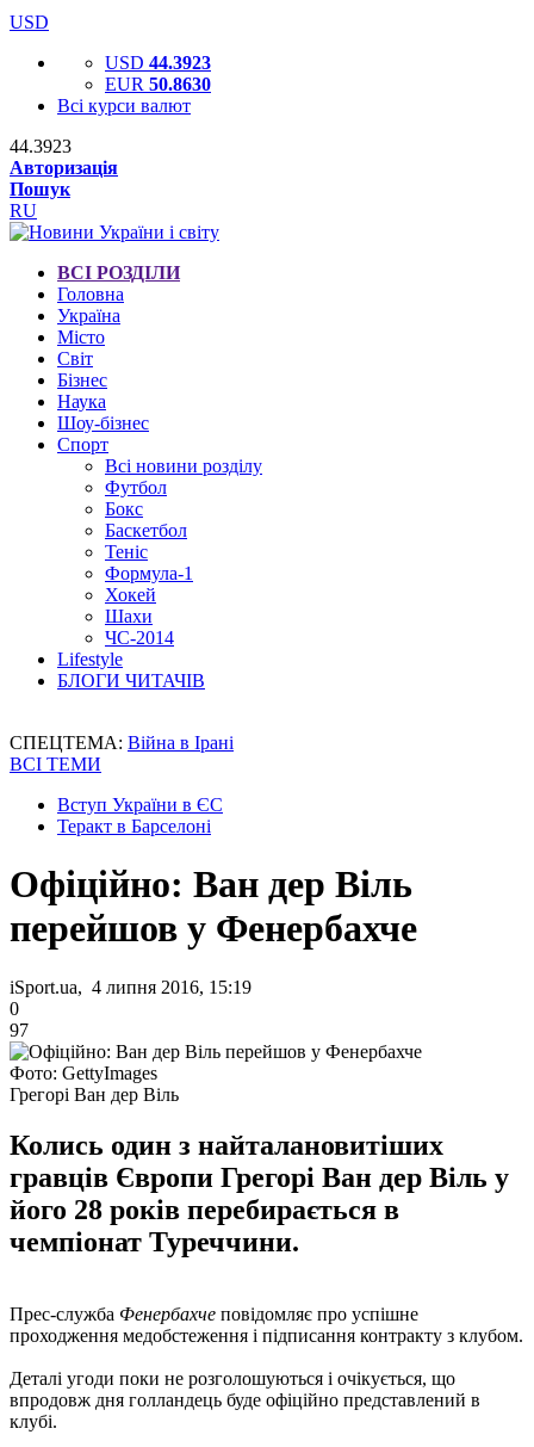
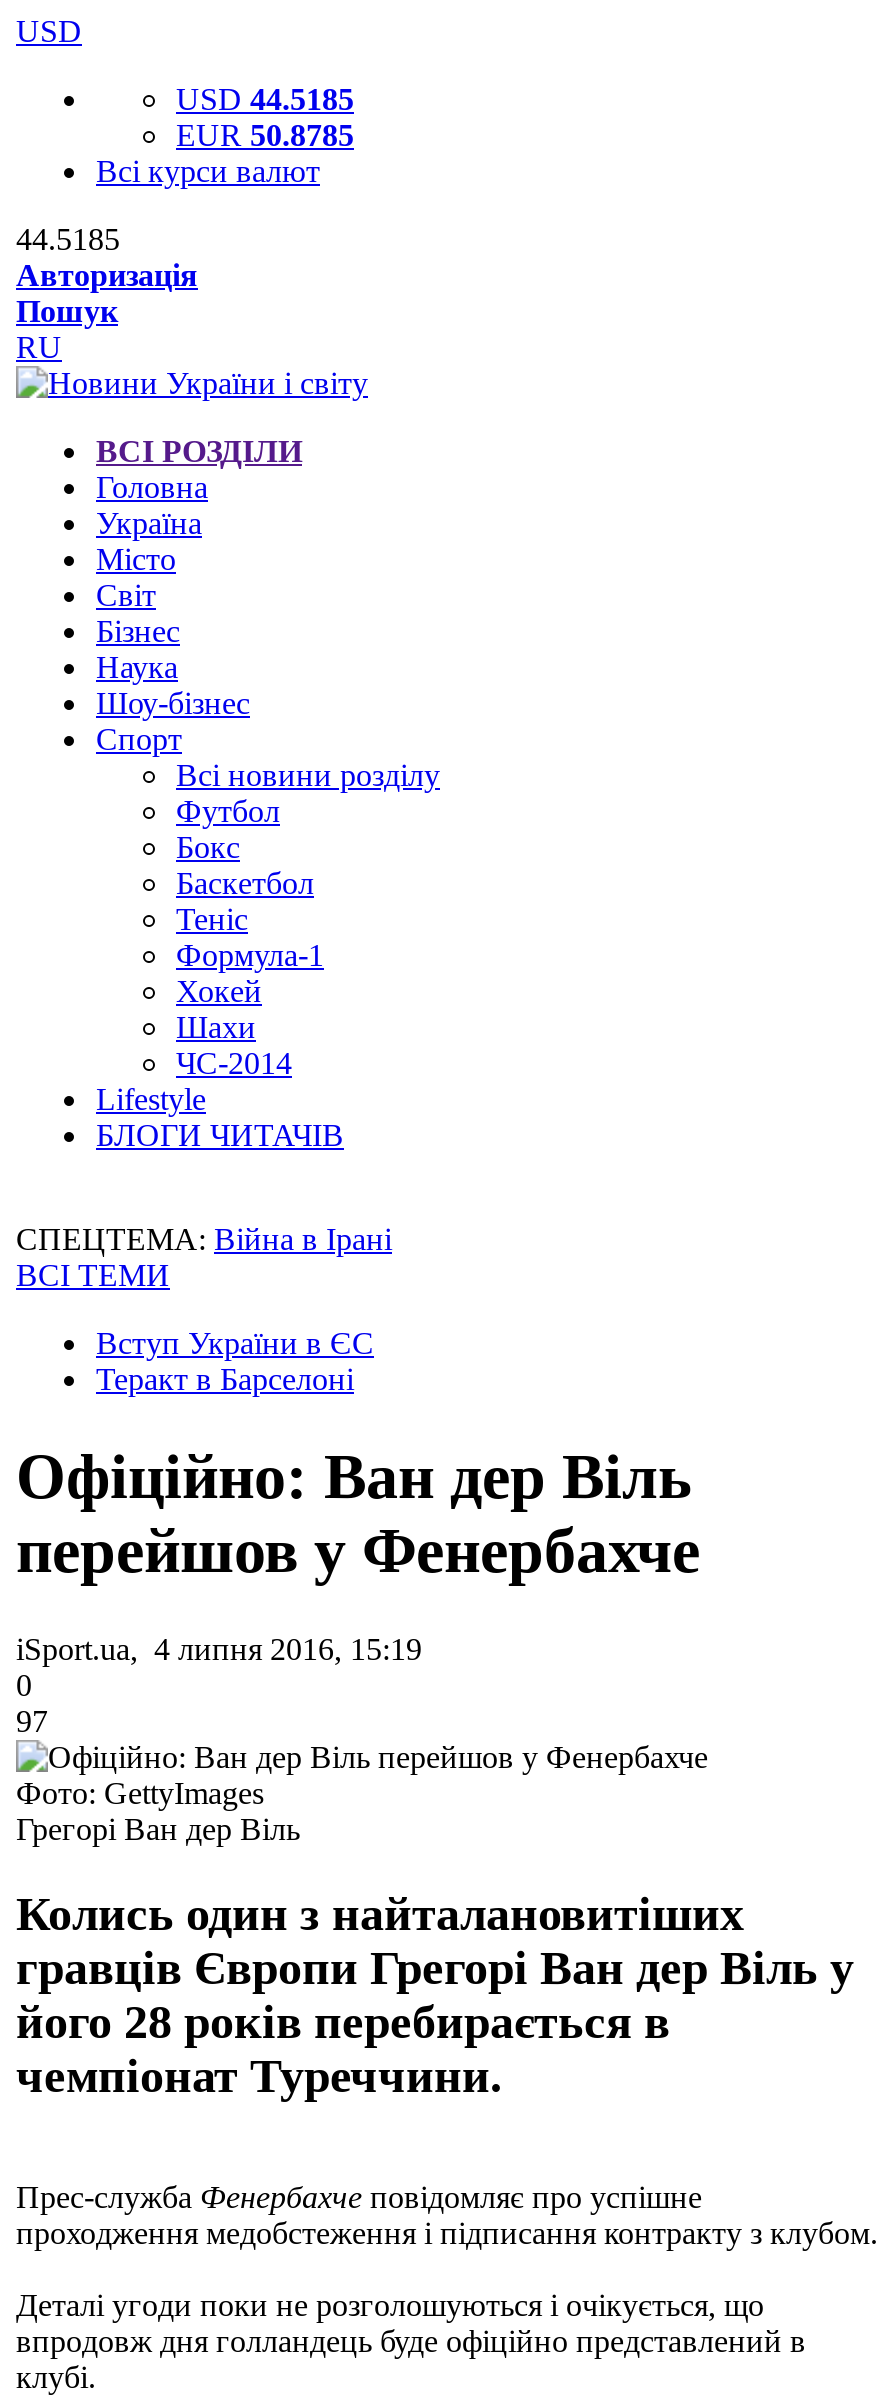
[105,52,211,73] USD 44.3923 -> [176,82,354,116] USD 44.5185
[105,74,211,94] EUR 50.8630 -> [176,118,354,152] EUR 50.8785
[10,136,72,156] 44.3923 -> [16,222,120,256] 44.5185

